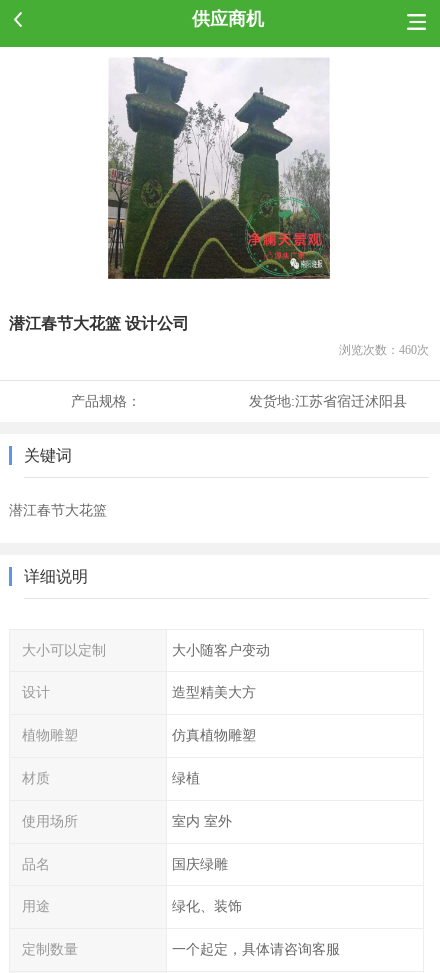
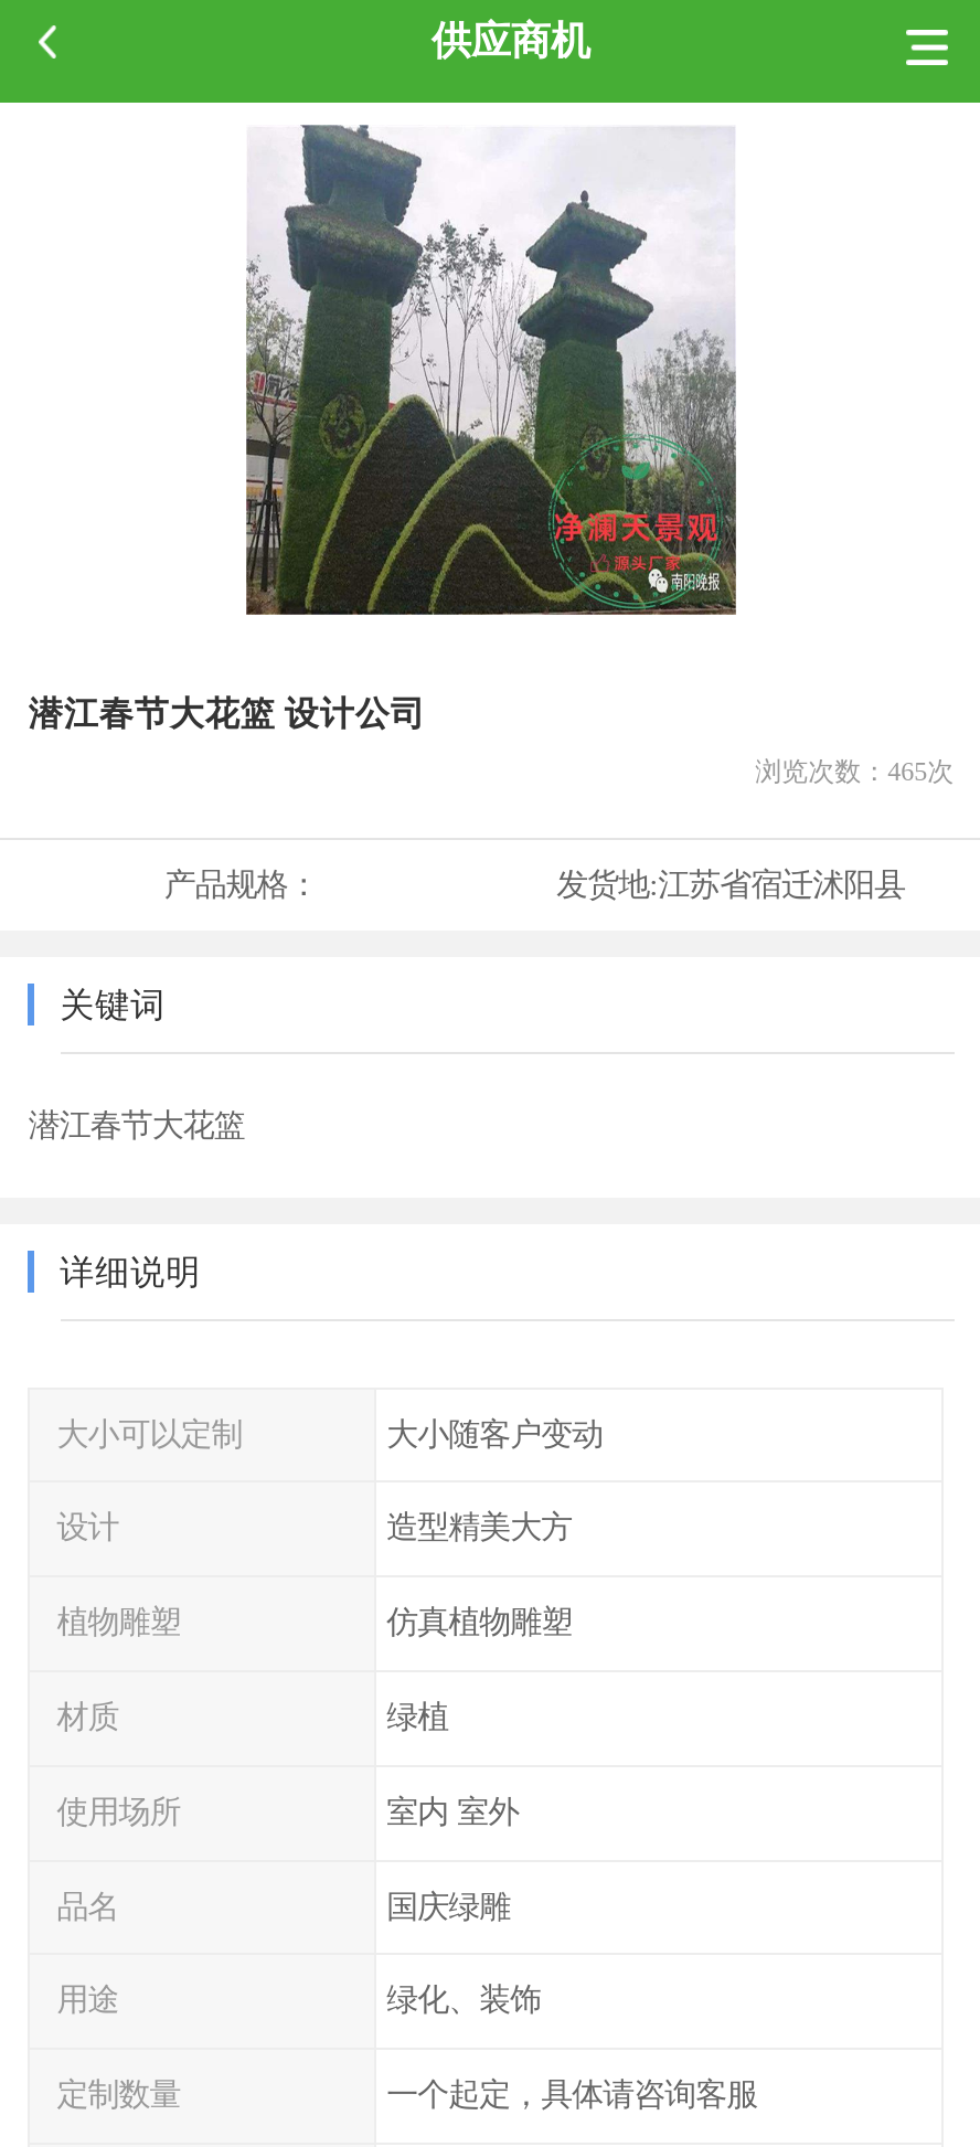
[339,343,429,357] 浏览次数：460次 -> [755,755,954,786] 浏览次数：465次

